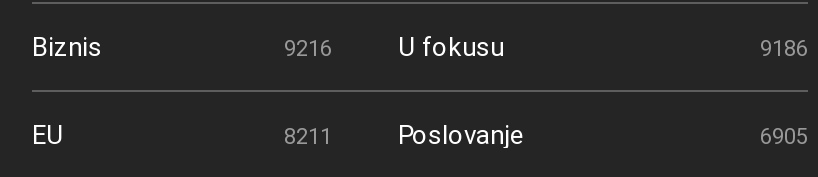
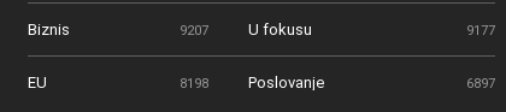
[284,35,332,61] 9216 -> [180,23,208,39] 9207
[760,35,808,61] 9186 -> [466,23,495,39] 9177
[284,123,332,149] 8211 -> [180,76,208,92] 8198
[760,123,808,149] 6905 -> [466,76,495,92] 6897

